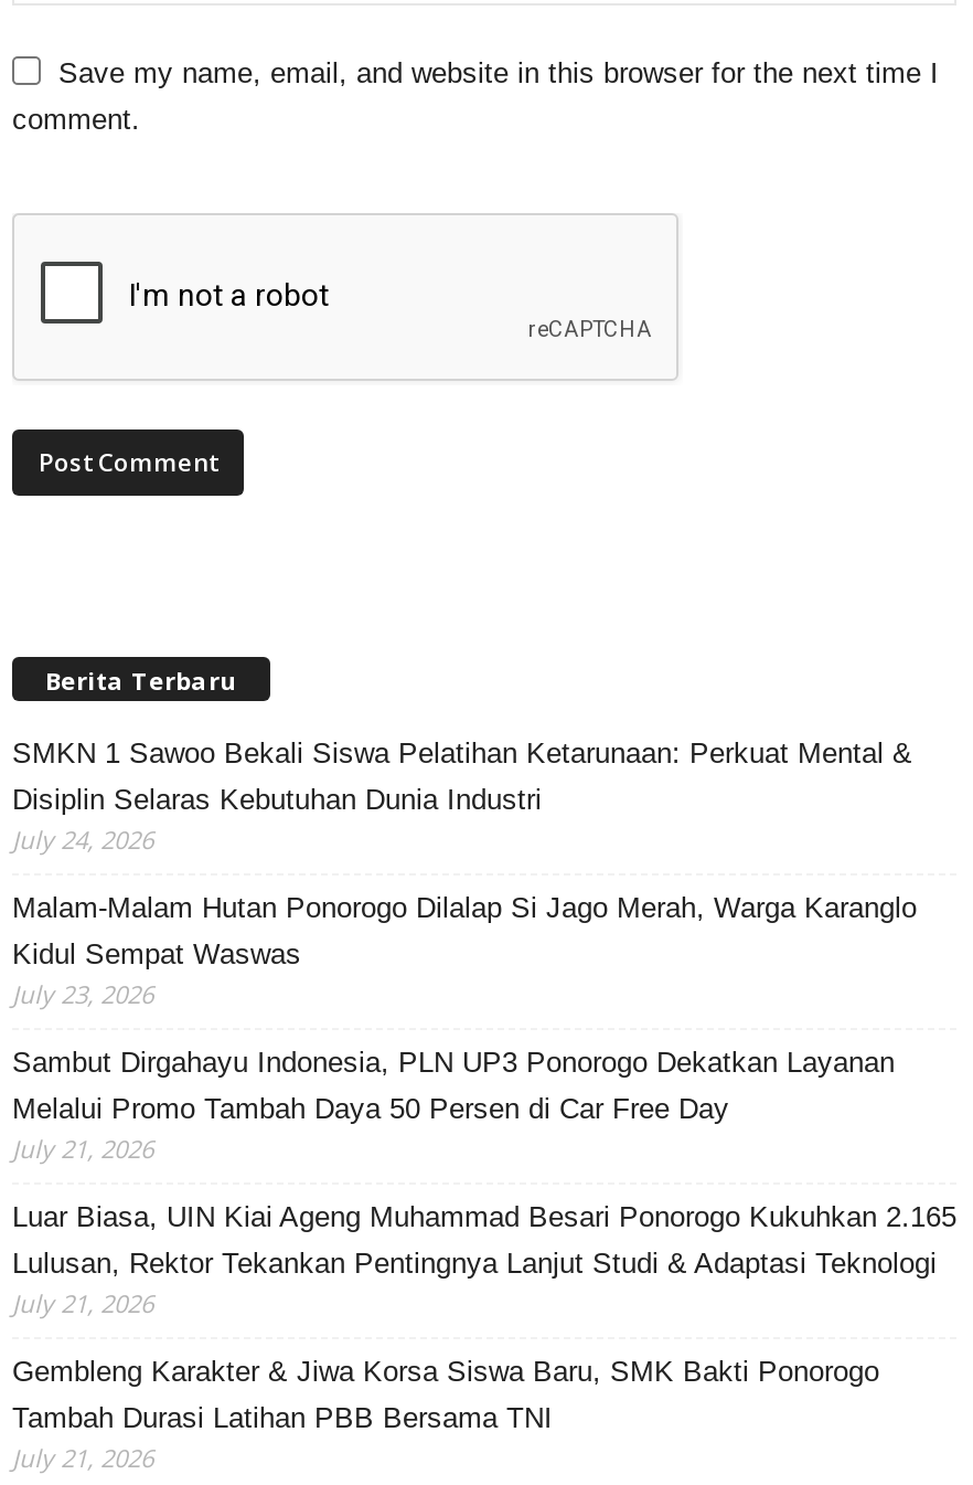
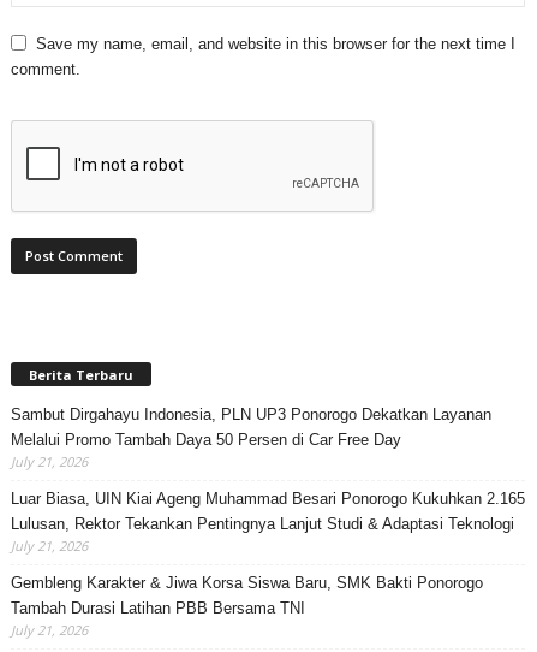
[12,736,917,1009] SMKN 1 Sawoo Bekali Siswa Pelatihan Ketarunaan: Perkuat Mental & | Disiplin Selaras Kebutuhan Dunia Industri | July 24, 2026 | Malam-Malam Hutan Ponorogo Dilalap Si Jago Merah, Warga Karanglo | Kidul Sempat Waswas | July 23, 2026 -> none

